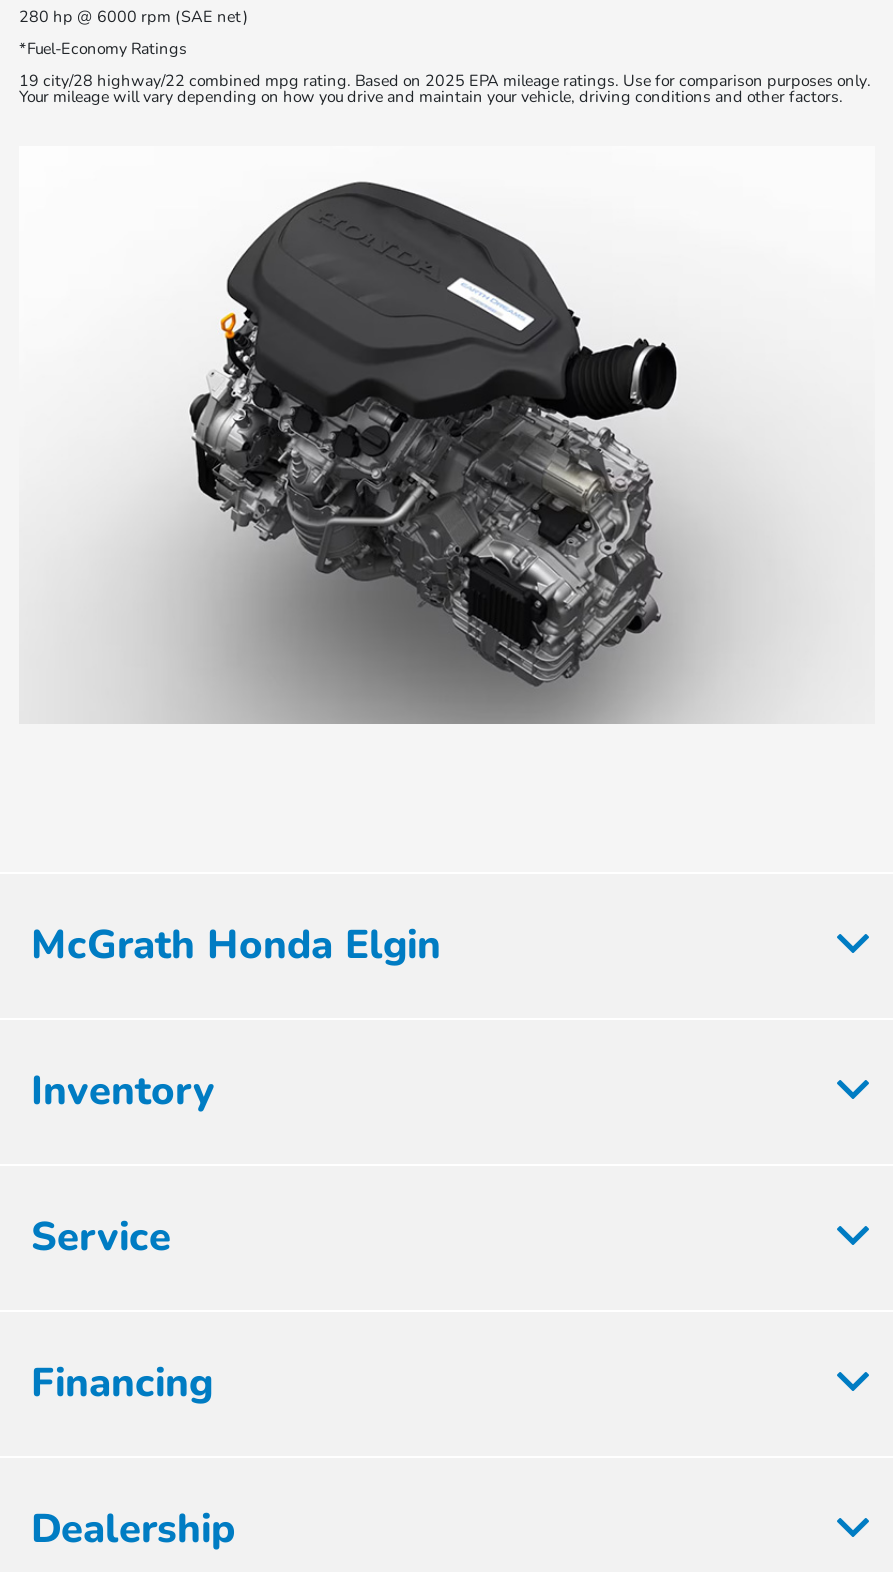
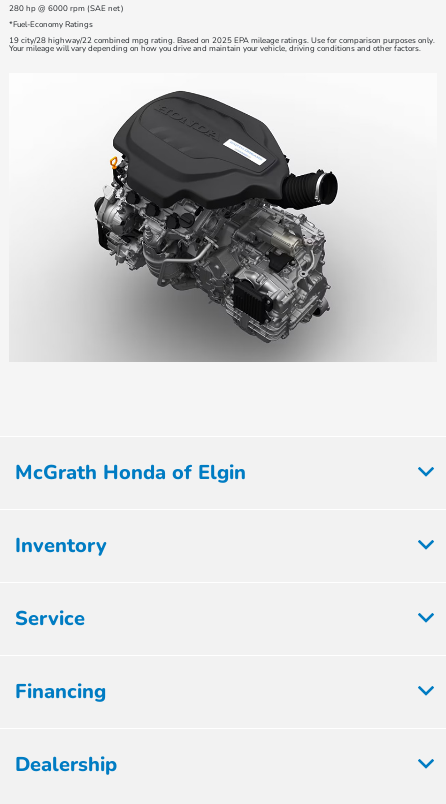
[31,918,441,972] McGrath Honda Elgin -> [15,459,246,486] McGrath Honda of Elgin

